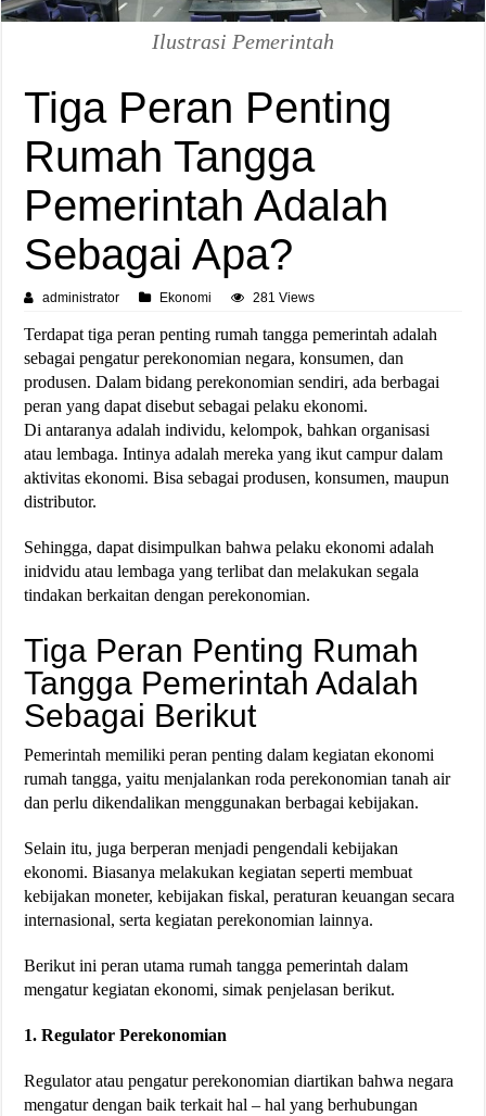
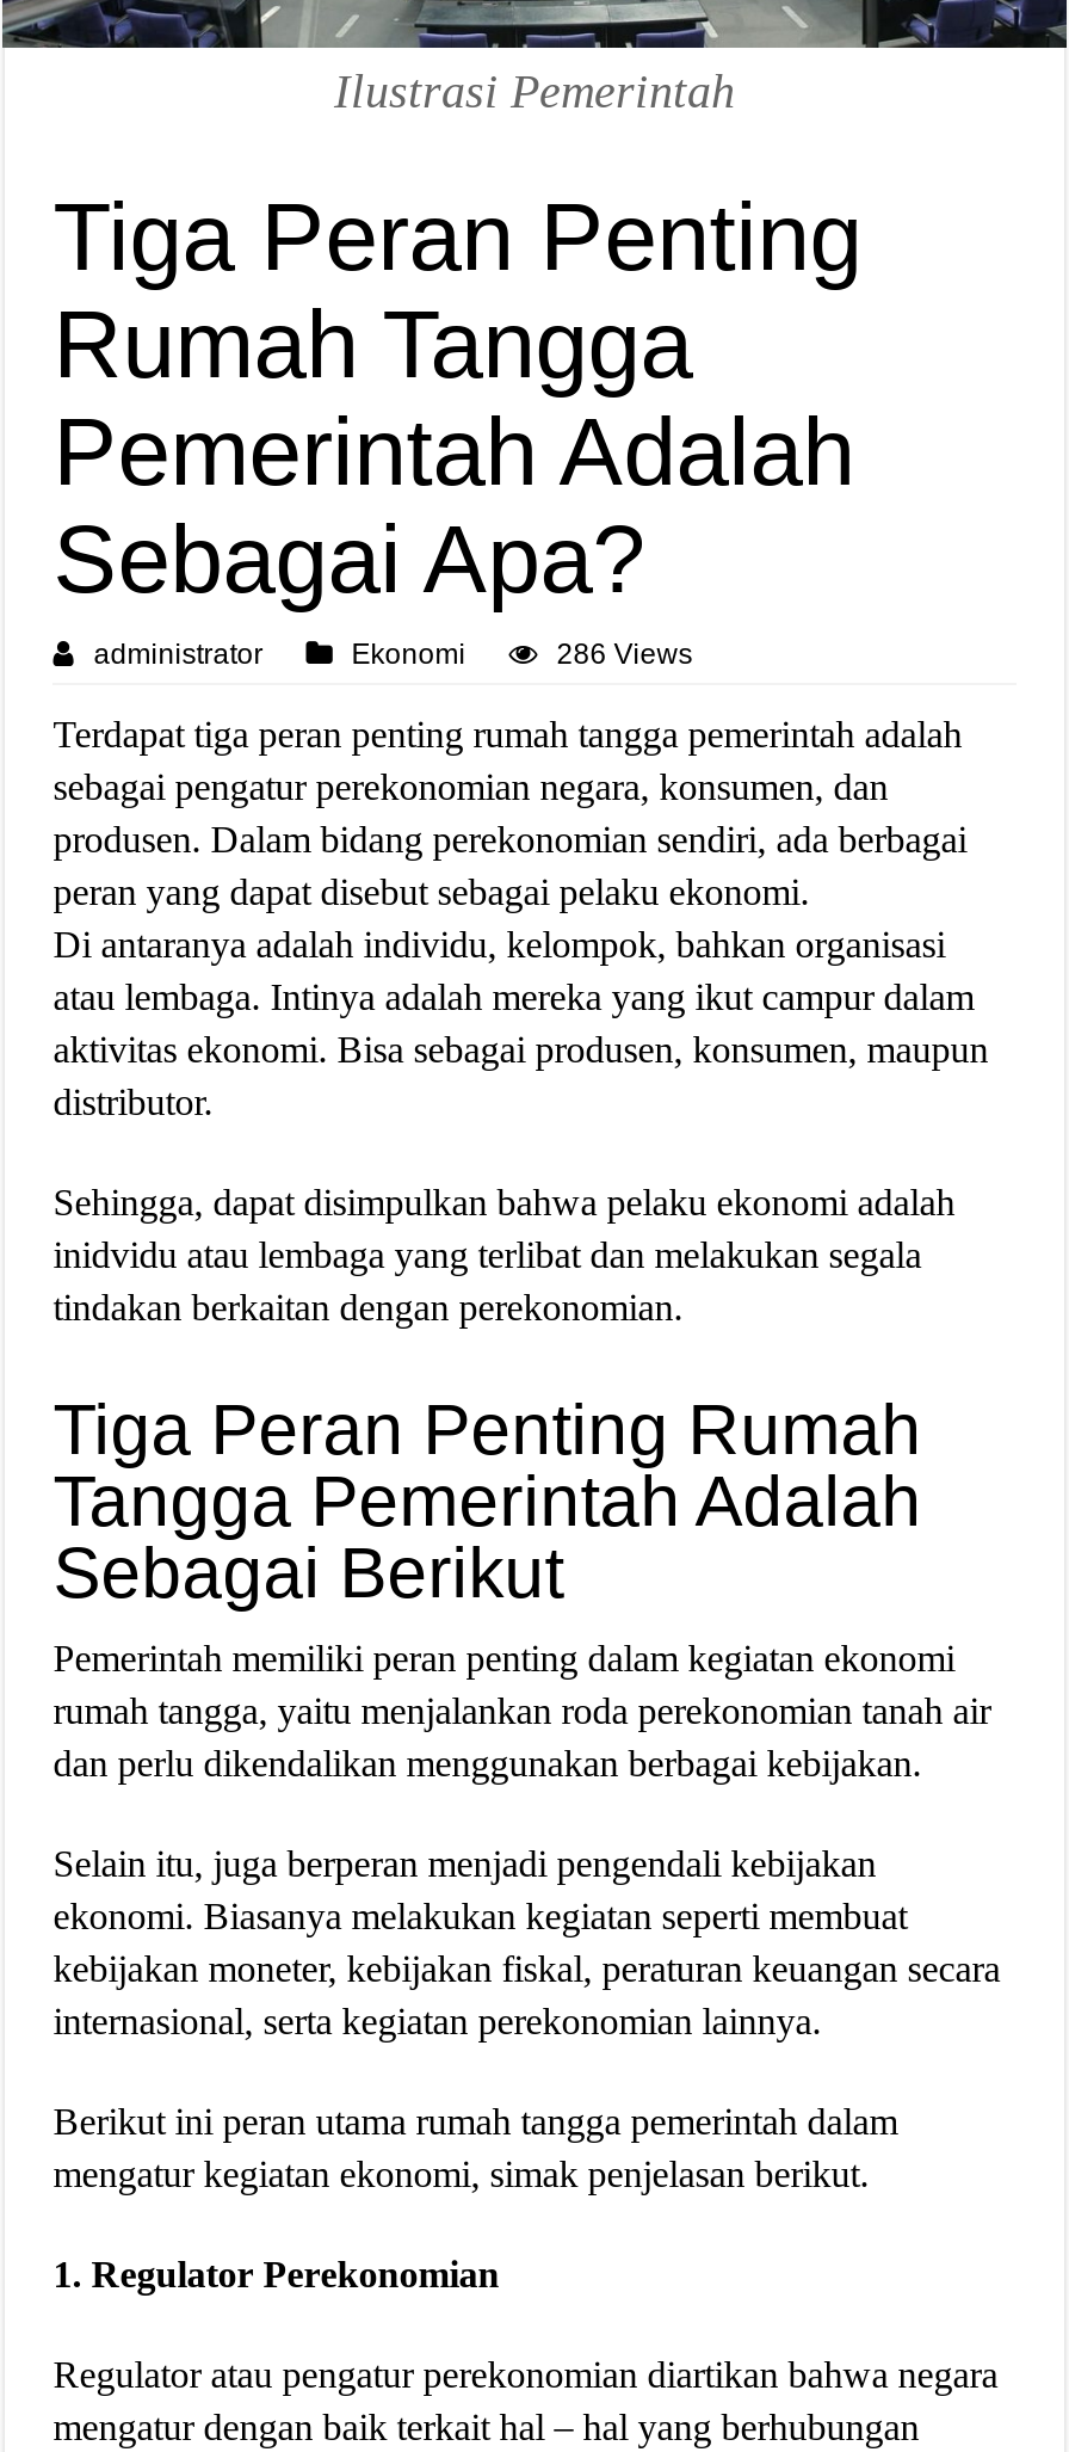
[253,290,315,305] 281 Views -> [556,637,692,670] 286 Views

